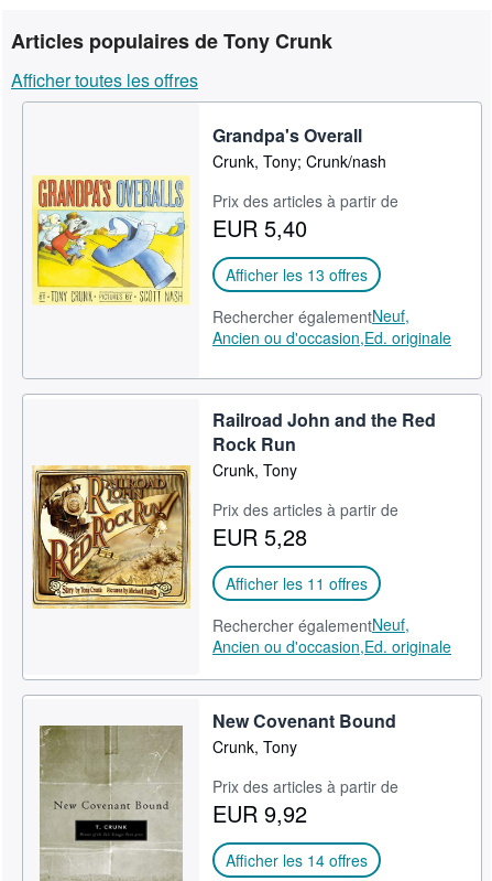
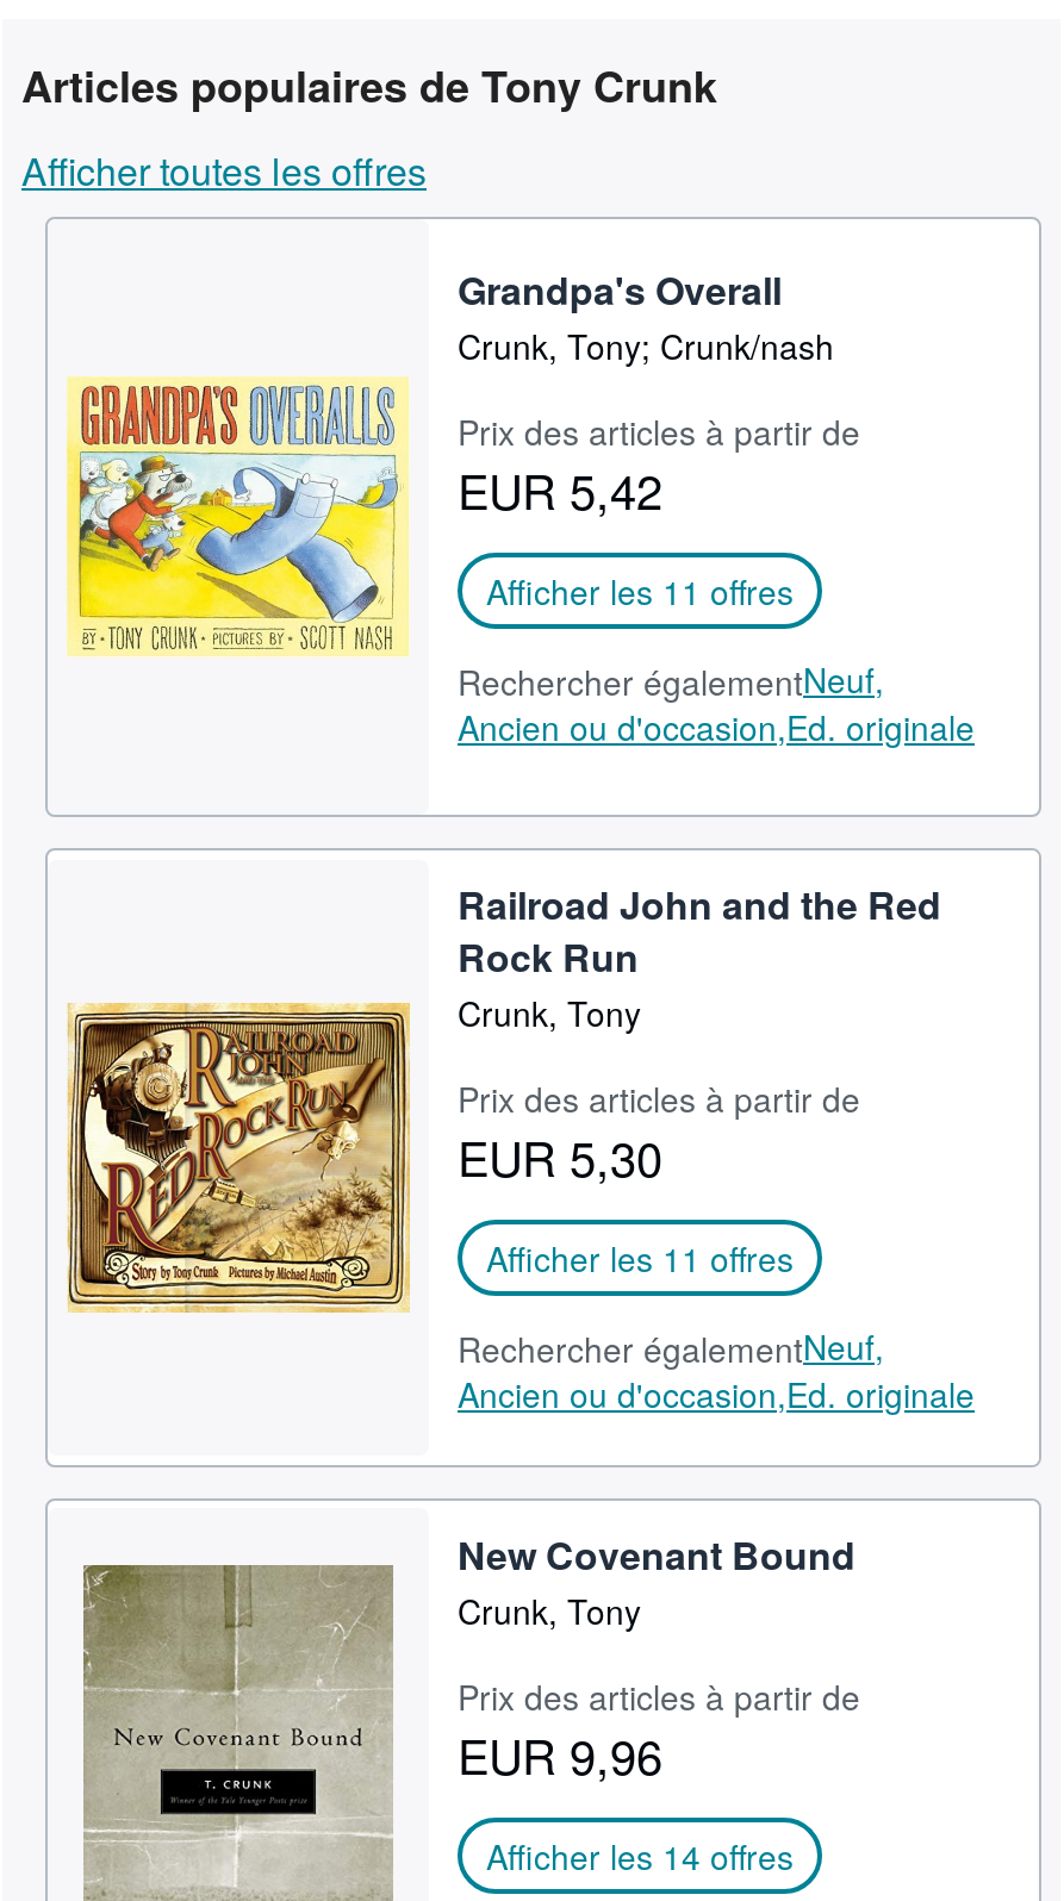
[212,212,307,244] EUR 5,40 -> [458,455,662,524] EUR 5,42
[226,264,368,286] Afficher les 13 offres -> [486,567,794,615] Afficher les 11 offres
[212,520,307,552] EUR 5,28 -> [458,1122,662,1191] EUR 5,30
[212,797,307,829] EUR 9,92 -> [458,1720,662,1789] EUR 9,96

